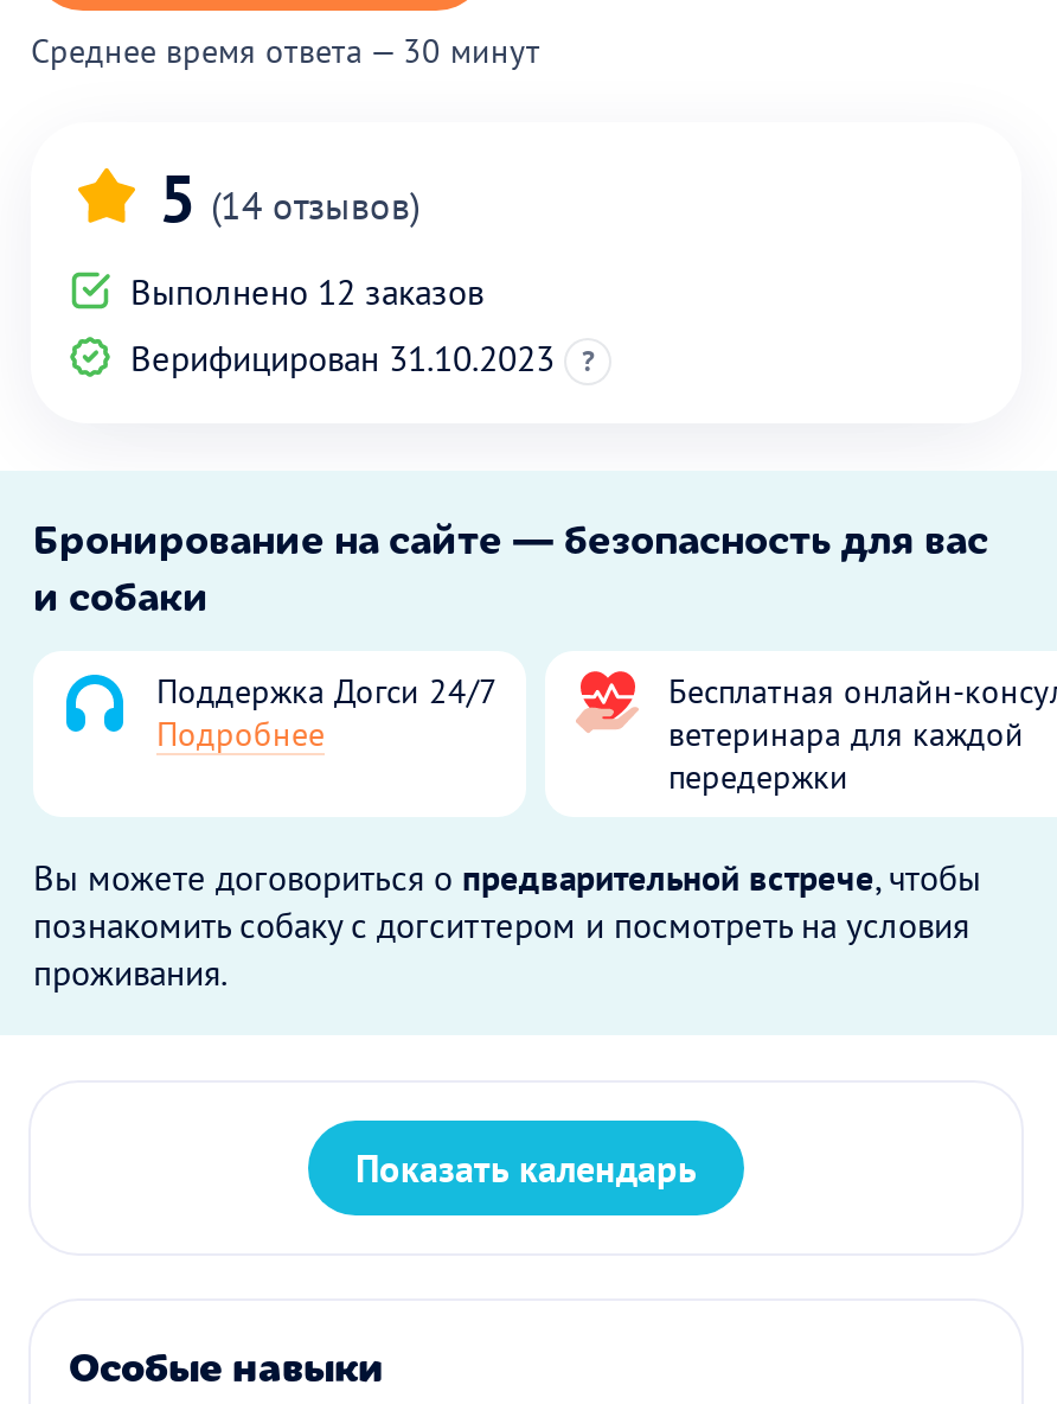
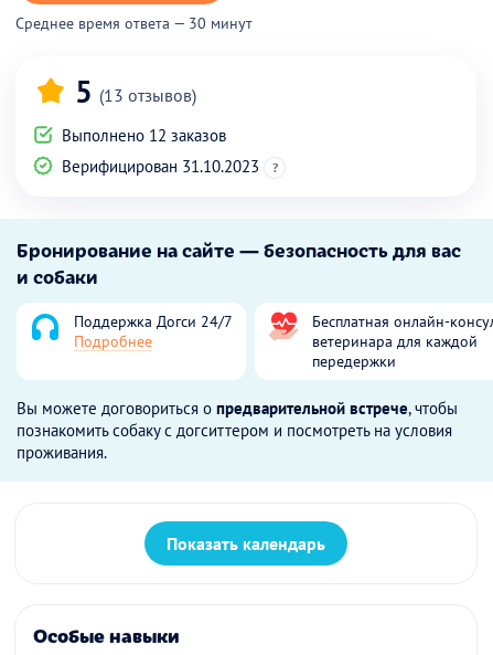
[159,152,419,240] 5 (14 отзывов) -> [75,71,196,112] 5 (13 отзывов)

